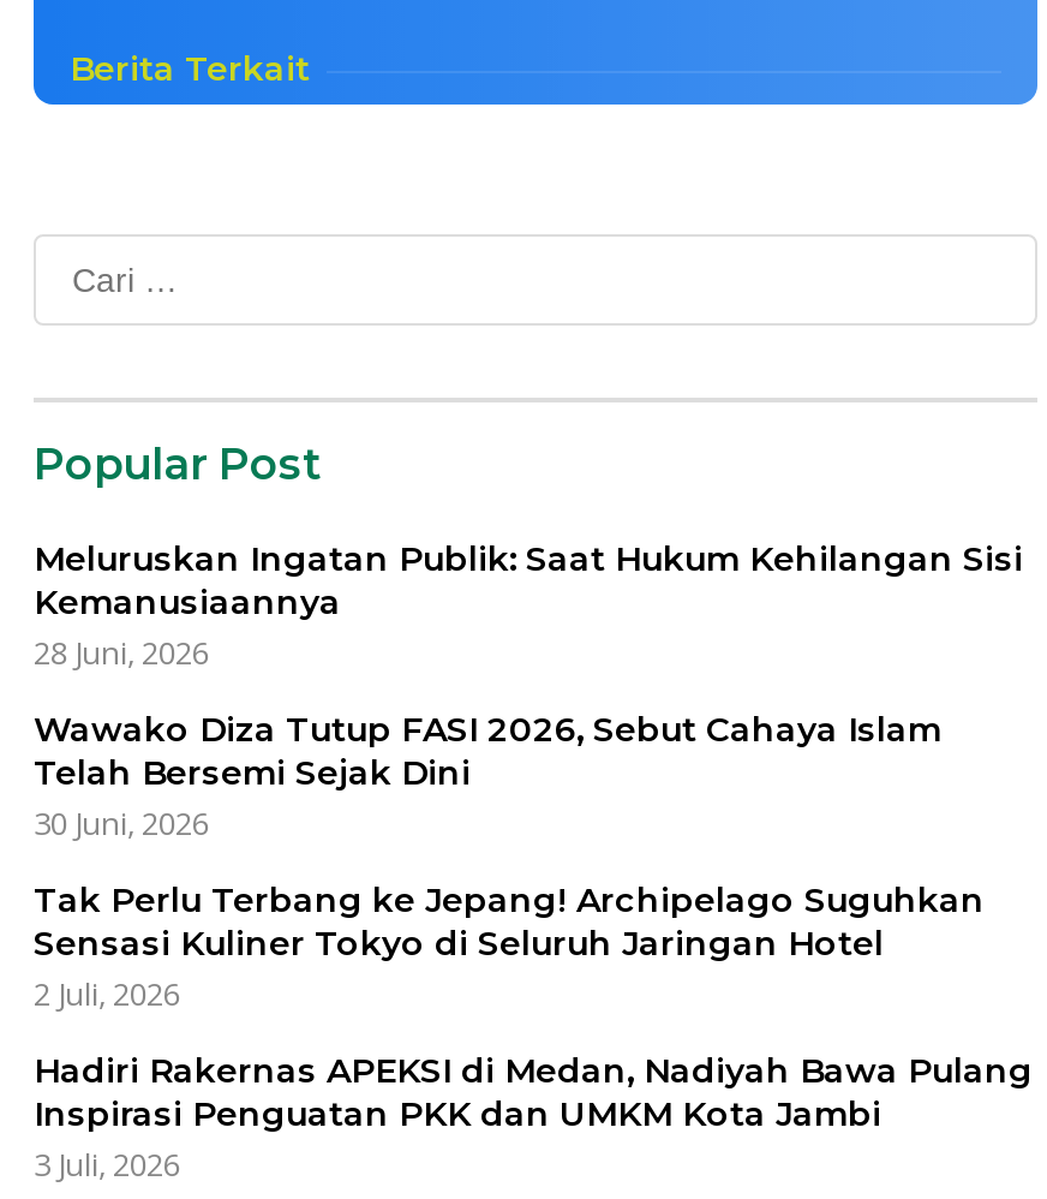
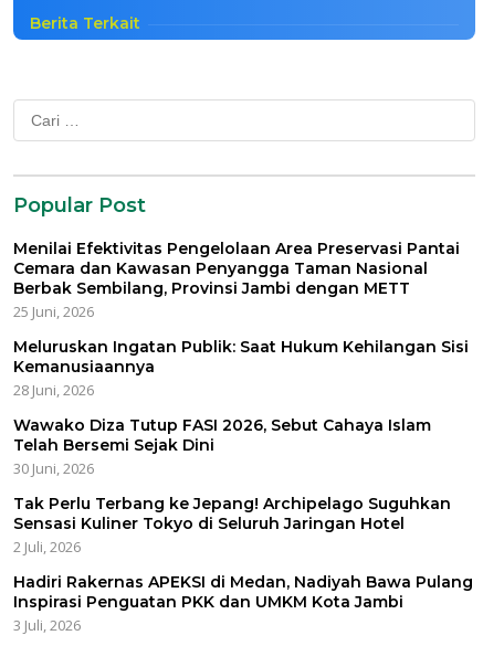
none -> [13,239,460,322] Menilai Efektivitas Pengelolaan Area Preservasi Pantai | Cemara dan Kawasan Penyangga Taman Nasional | Berbak Sembilang, Provinsi Jambi dengan METT | 25 Juni, 2026

